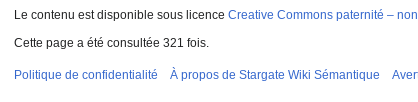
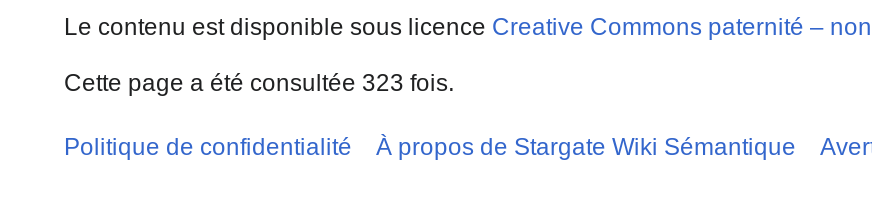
[14,36,209,50] Cette page a été consultée 321 fois. -> [64,69,454,97] Cette page a été consultée 323 fois.

